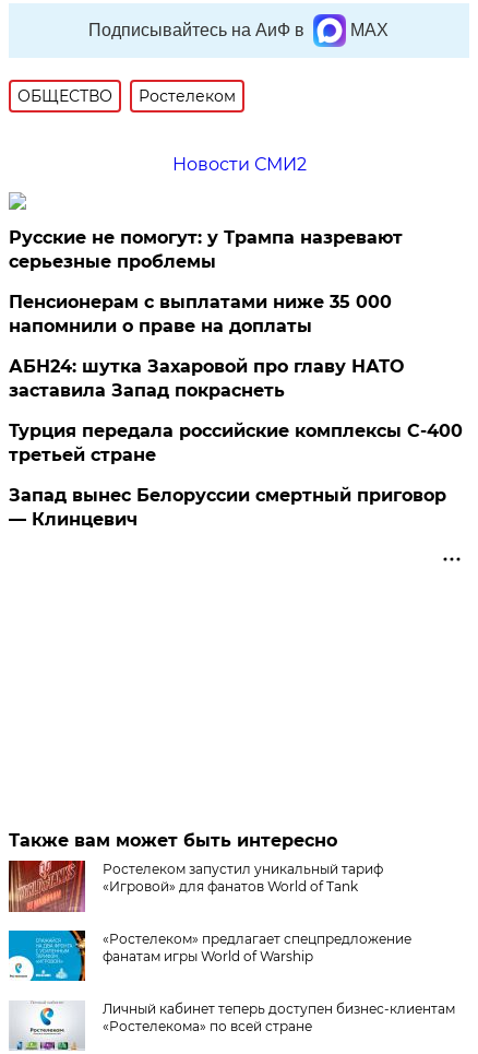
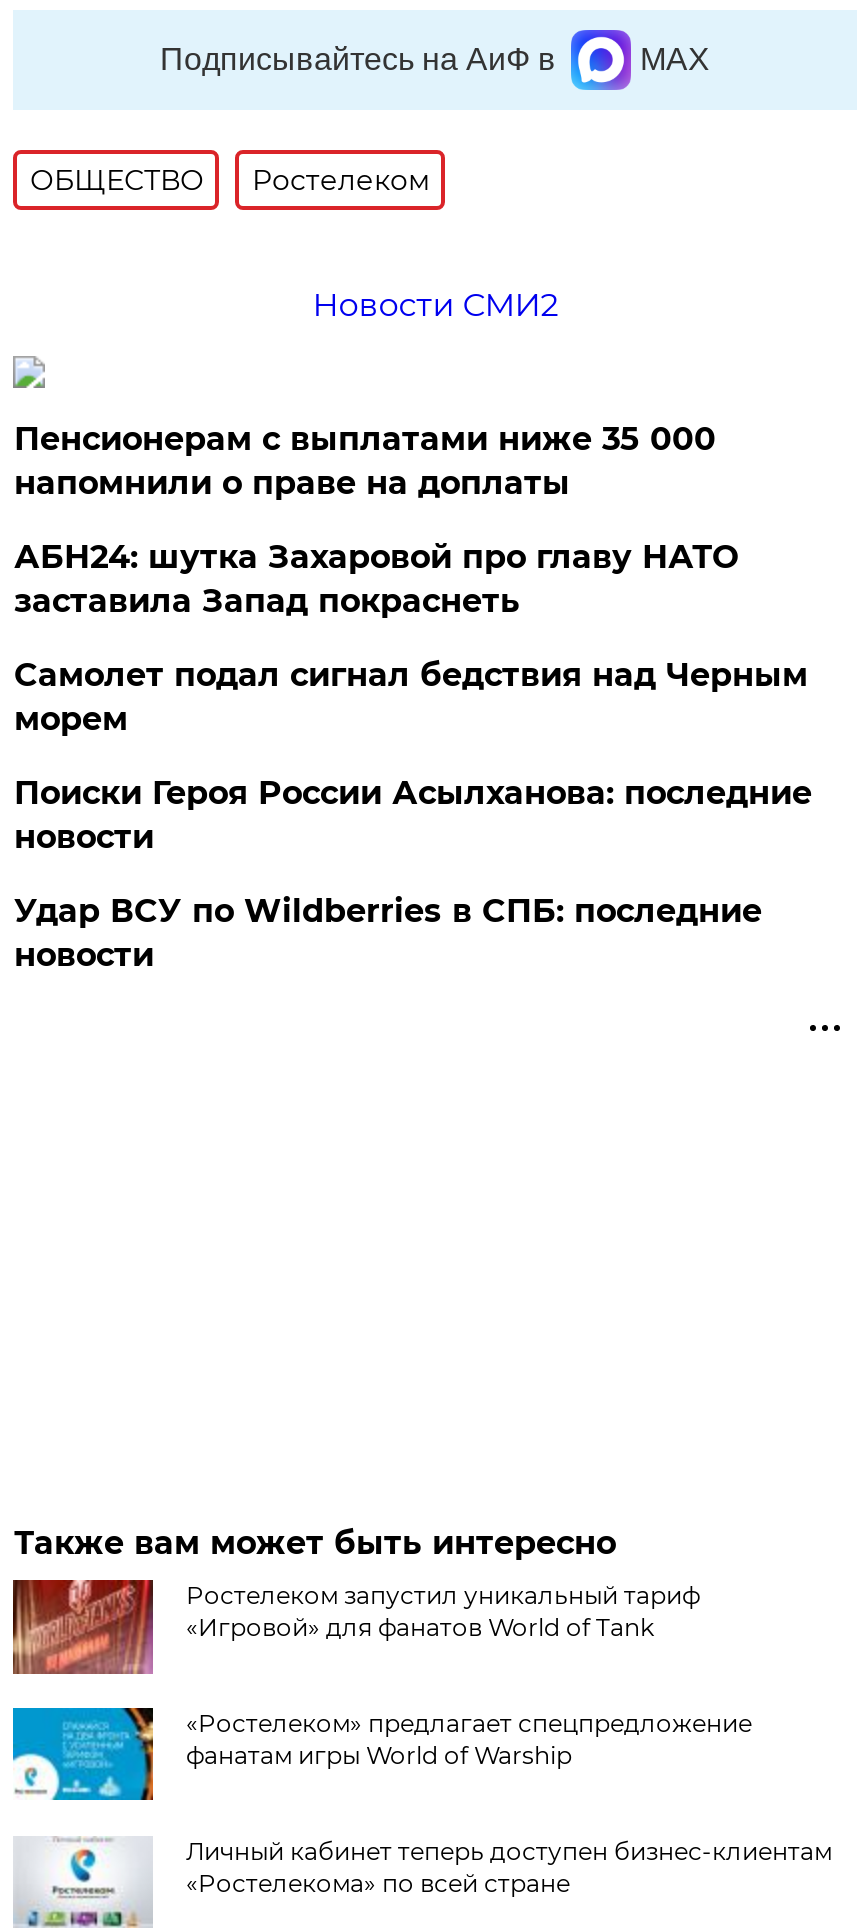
[9,227,403,272] Русские не помогут: у Трампа назревают | серьезные проблемы -> none
moved [9,292,404,401] -> [14,420,738,620]: Пенсионерам с выплатами ниже 35 000 | напомнили о праве на доплаты | АБН24: шутка Захаровой про главу НАТО | заставила Запад покраснеть
[9,420,463,530] Турция передала российские комплексы С-400 | третьей стране | Запад вынес Белоруссии смертный приговор | — Клинцевич -> [14,656,812,974] Самолет подал сигнал бедствия над Черным | морем | Поиски Героя России Асылханова: последние | новости | Удар ВСУ по Wildberries в СПБ: последние | новости

